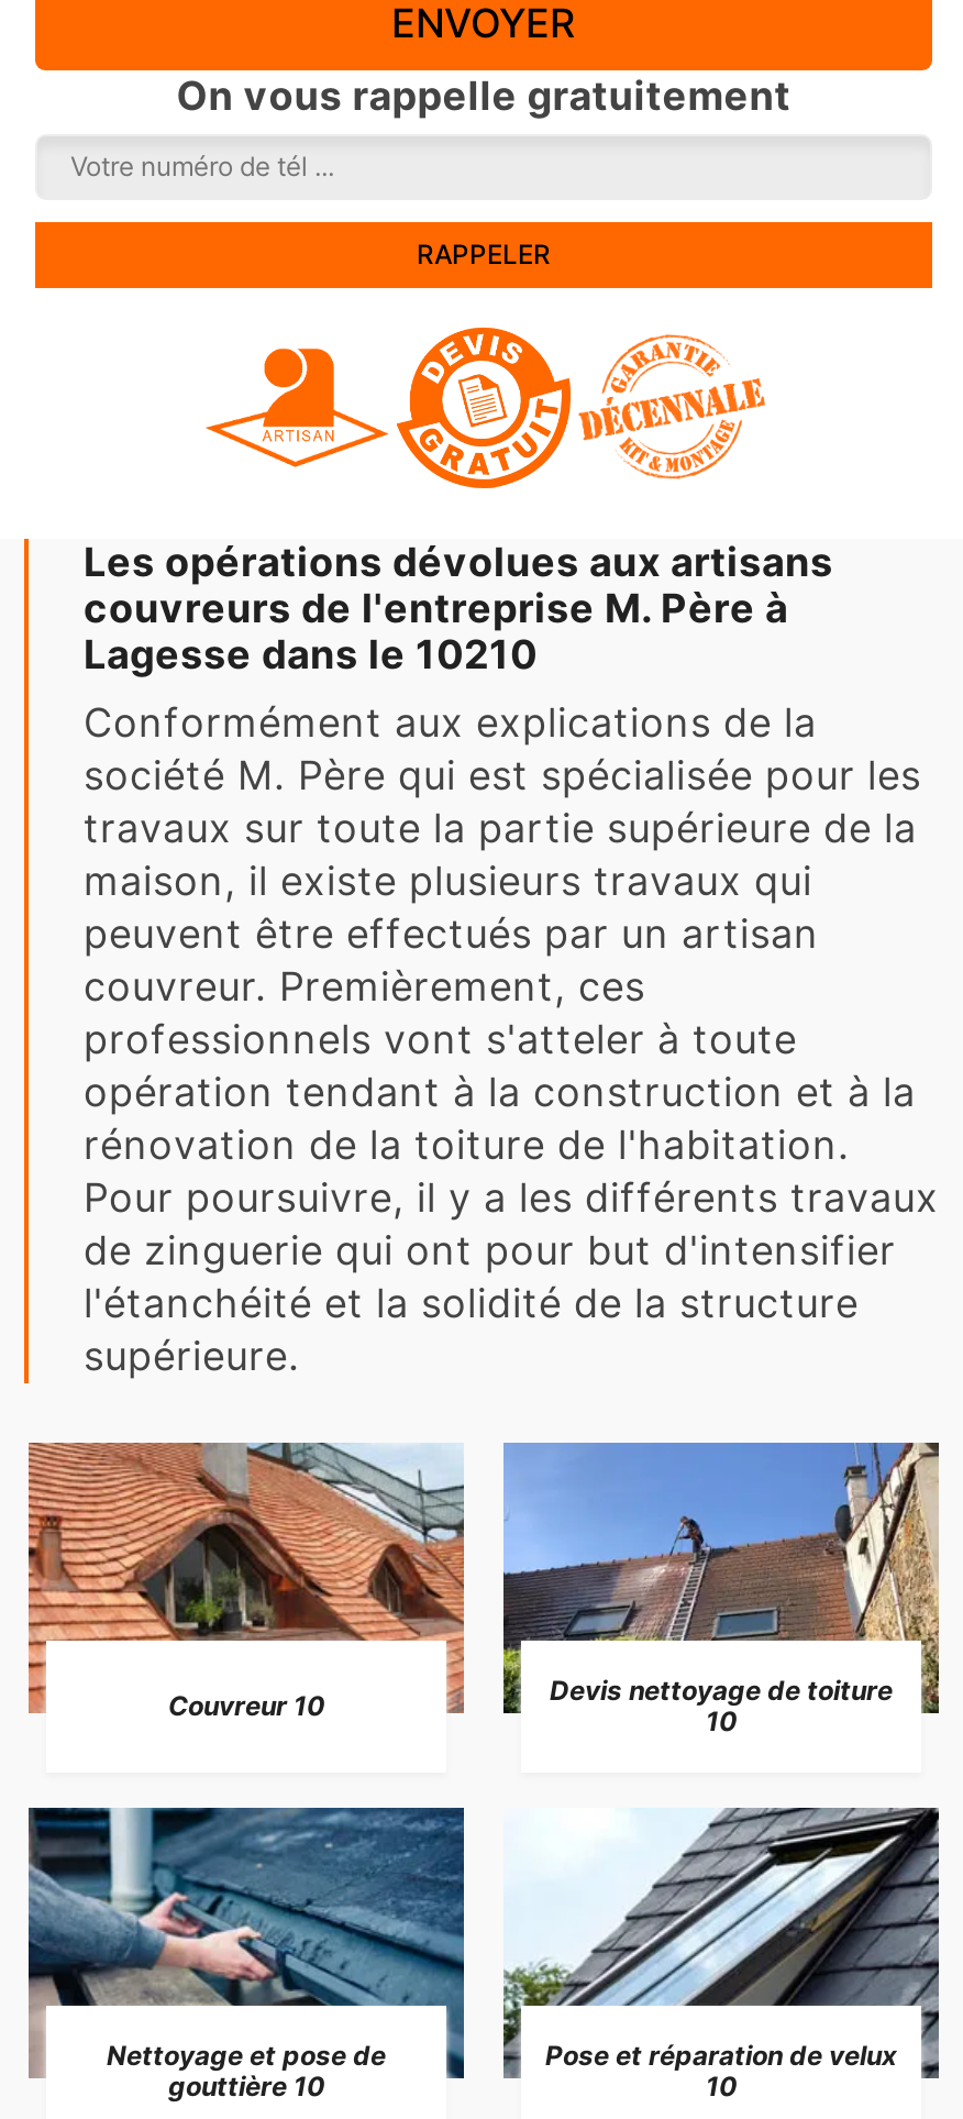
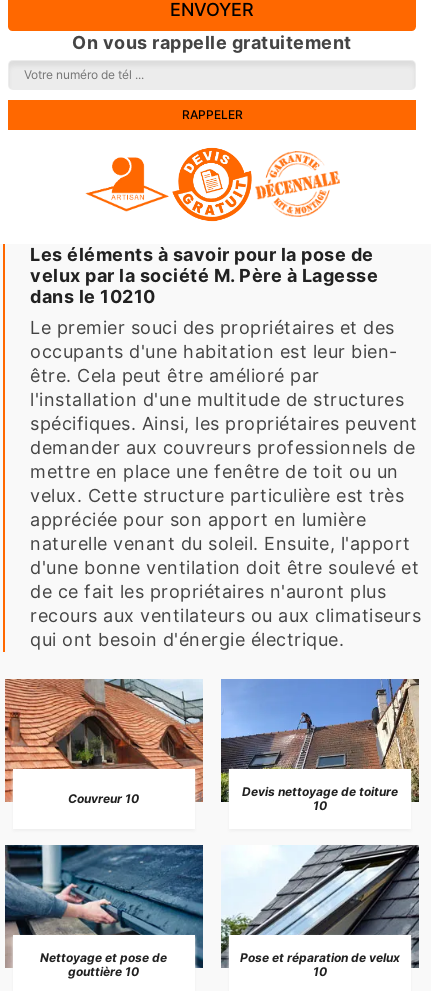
[84,538,833,677] Les opérations dévolues aux artisans | couvreurs de l'entreprise M. Père à | Lagesse dans le 10210 -> [30,244,378,307] Les éléments à savoir pour la pose de | velux par la société M. Père à Lagesse | dans le 10210
[84,699,939,1379] Conformément aux explications de la | société M. Père qui est spécialisée pour les | travaux sur toute la partie supérieure de la | maison, il existe plusieurs travaux qui | peuvent être effectués par un artisan | couvreur. Premièrement, ces | professionnels vont s'atteler à toute | opération tendant à la construction et à la | rénovation de la toiture de l'habitation. | Pour poursuivre, il y a les différents travaux | de zinguerie qui ont pour but d'intensifier | l'étanchéité et la solidité de la structure | supérieure. -> [30,317,421,650] Le premier souci des propriétaires et des | occupants d'une habitation est leur bien- | être. Cela peut être amélioré par | l'installation d'une multitude de structures | spécifiques. Ainsi, les propriétaires peuvent | demander aux couvreurs professionnels de | mettre en place une fenêtre de toit ou un | velux. Cette structure particulière est très | appréciée pour son apport en lumière | naturelle venant du soleil. Ensuite, l'apport | d'une bonne ventilation doit être soulevé et | de ce fait les propriétaires n'auront plus | recours aux ventilateurs ou aux climatiseurs | qui ont besoin d'énergie électrique.

